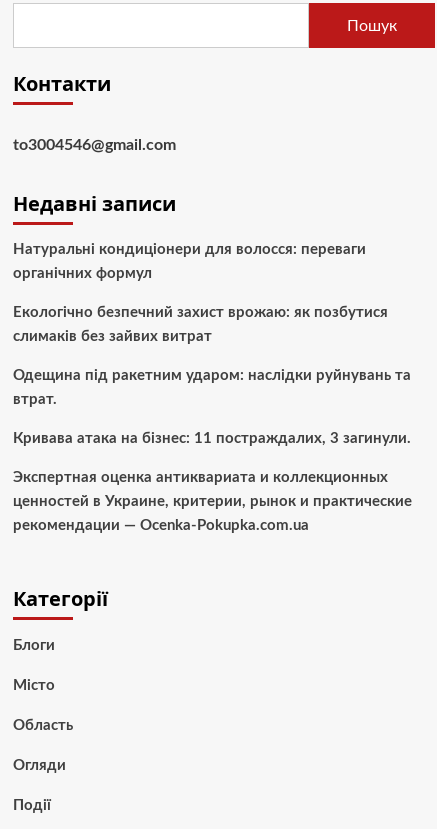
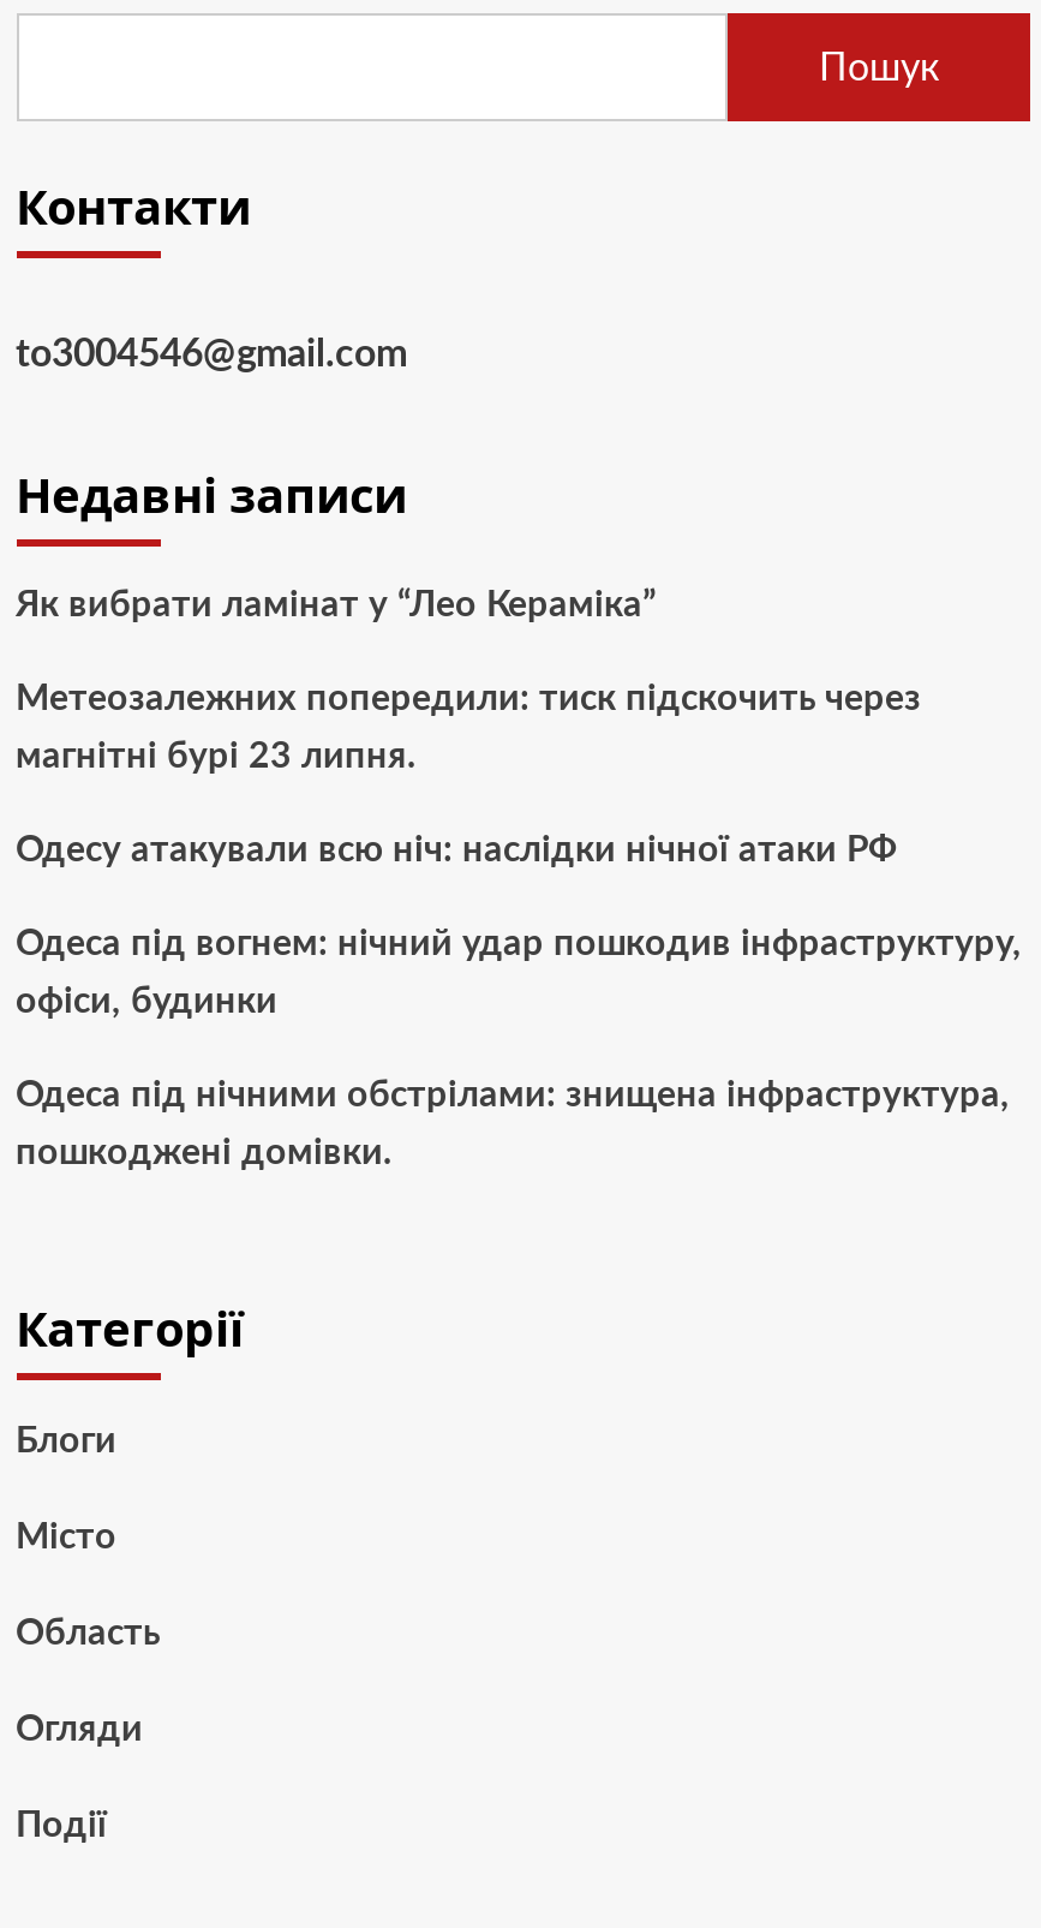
[12,242,411,533] Натуральні кондиціонери для волосся: переваги | органічних формул | Екологічно безпечний захист врожаю: як позбутися | слимаків без зайвих витрат | Одещина під ракетним ударом: наслідки руйнувань та | втрат. | Кривава атака на бізнес: 11 постраждалих, 3 загинули. | Экспертная оценка антиквариата и коллекционных | ценностей в Украине, критерии, рынок и практические | рекомендации — Ocenka-Pokupka.com.ua -> [16,588,1022,1172] Як вибрати ламінат у “Лео Кераміка” | Метеозалежних попередили: тиск підскочить через | магнітні бурі 23 липня. | Одесу атакували всю ніч: наслідки нічної атаки РФ | Одеса під вогнем: нічний удар пошкодив інфраструктуру, | офіси, будинки | Одеса під нічними обстрілами: знищена інфраструктура, | пошкоджені домівки.

